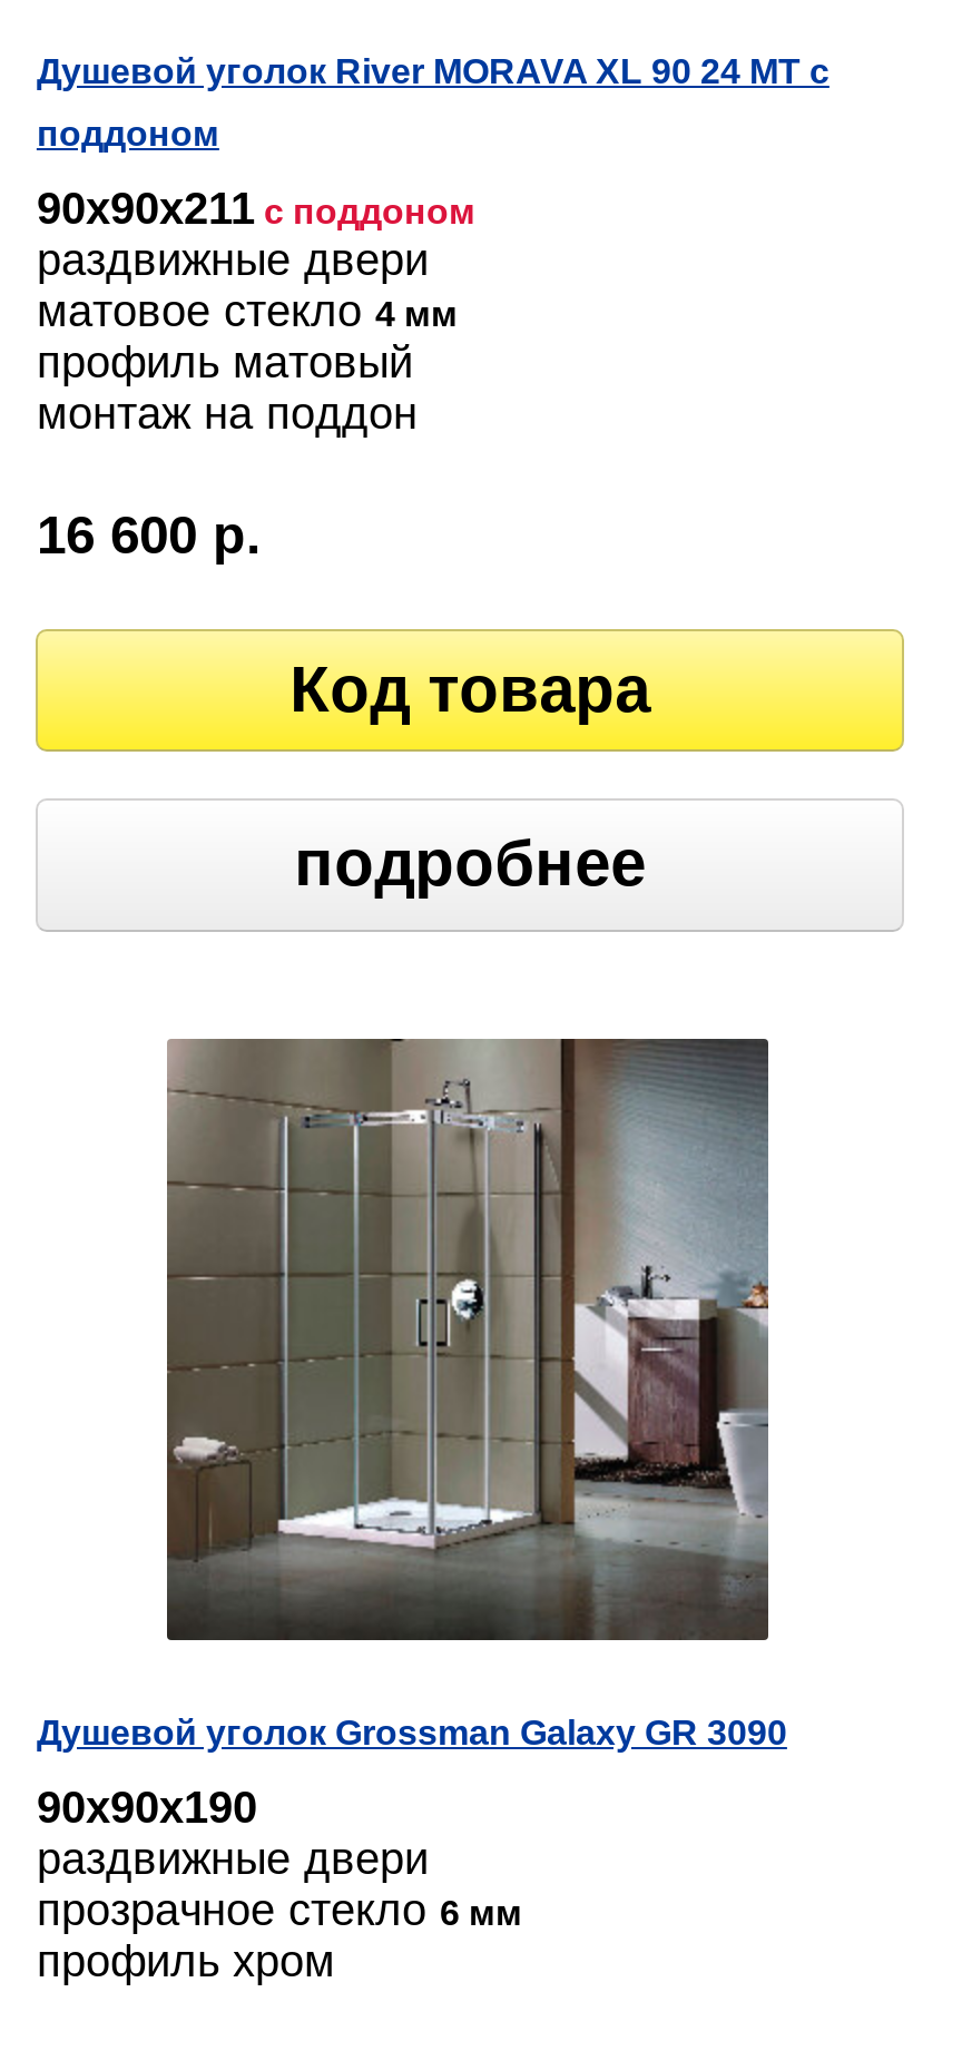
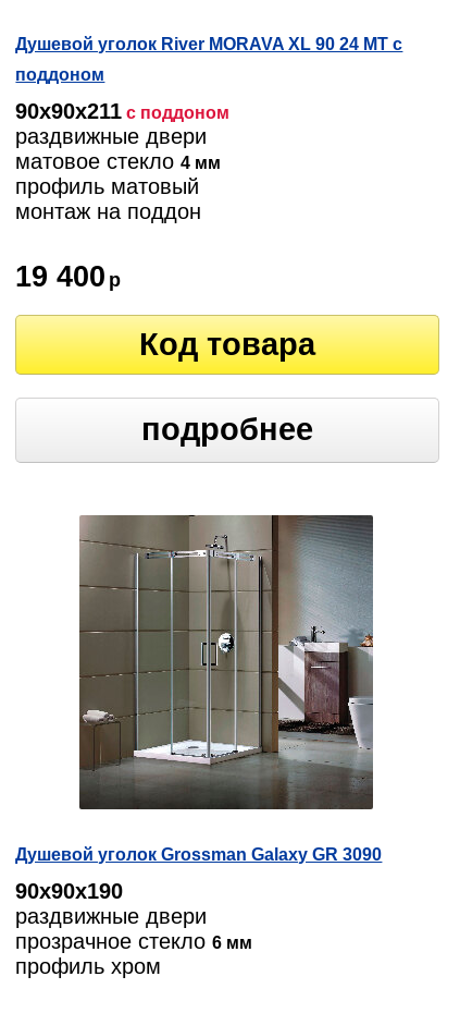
[37,504,261,565] 16 600 р. -> [16,260,121,293] 19 400 р

